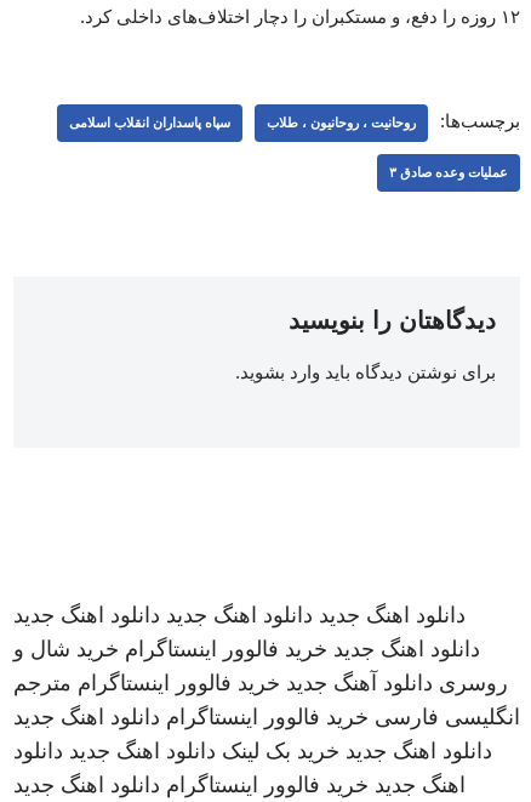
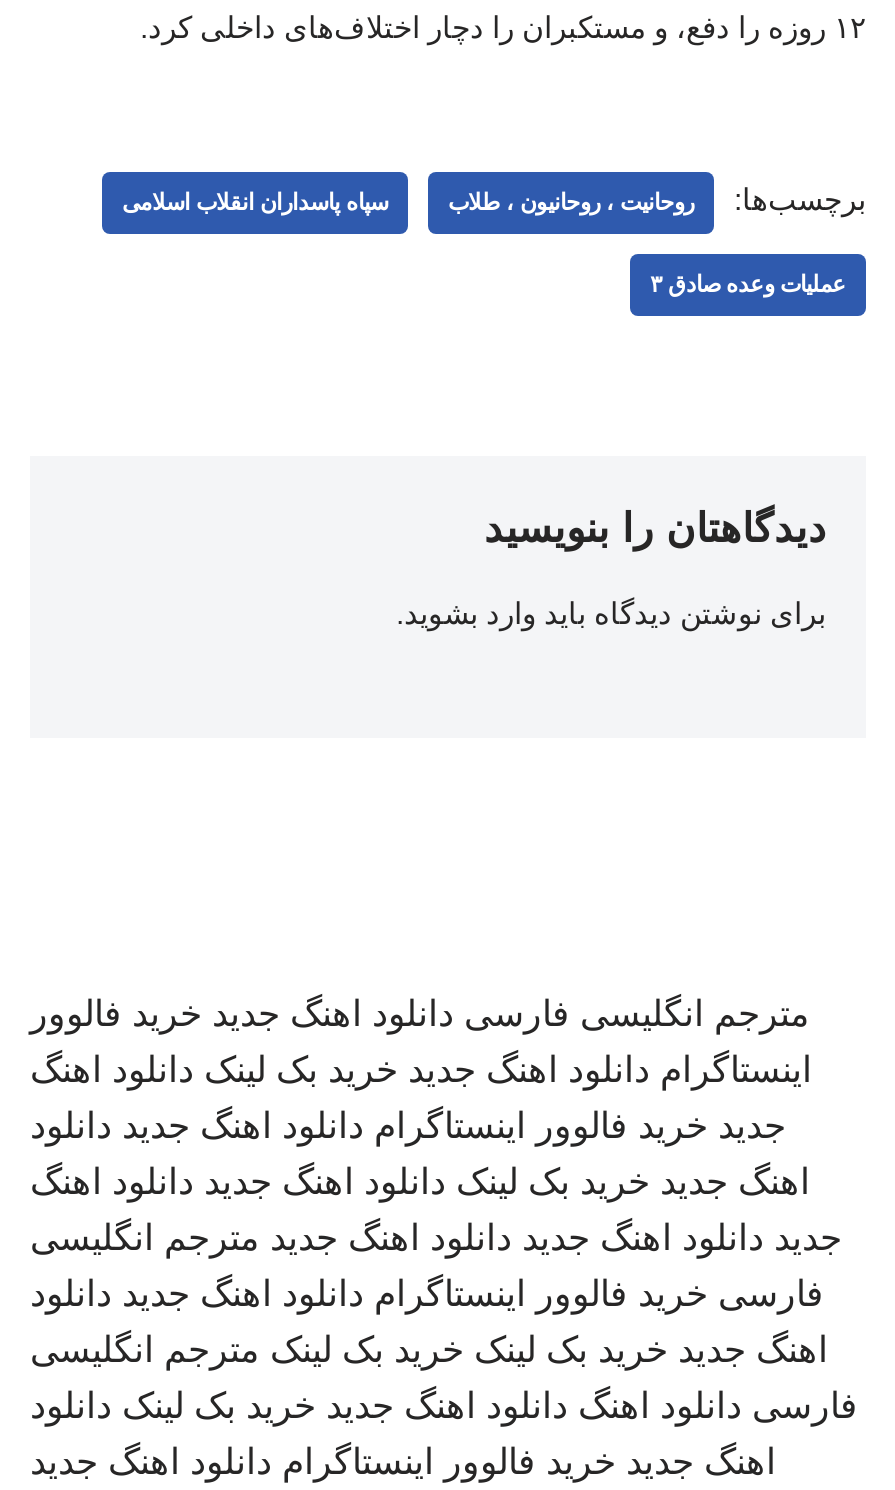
[13,603,520,763] دانلود اهنگ جدید دانلود اهنگ جدید دانلود اهنگ جدید | دانلود اهنگ جدید خرید فالوور اینستاگرام خرید شال و | روسری دانلود آهنگ جدید خرید فالوور اینستاگرام مترجم | انگلیسی فارسی خرید فالوور اینستاگرام دانلود اهنگ جدید | دانلود اهنگ جدید خرید بک لینک دانلود اهنگ جدید دانلود -> [30,994,858,1426] مترجم انگلیسی فارسی دانلود اهنگ جدید خرید فالوور | اینستاگرام دانلود اهنگ جدید خرید بک لینک دانلود اهنگ | جدید خرید فالوور اینستاگرام دانلود اهنگ جدید دانلود | اهنگ جدید خرید بک لینک دانلود اهنگ جدید دانلود اهنگ | جدید دانلود اهنگ جدید دانلود اهنگ جدید مترجم انگلیسی | فارسی خرید فالوور اینستاگرام دانلود اهنگ جدید دانلود | اهنگ جدید خرید بک لینک خرید بک لینک مترجم انگلیسی | فارسی دانلود اهنگ دانلود اهنگ جدید خرید بک لینک دانلود

